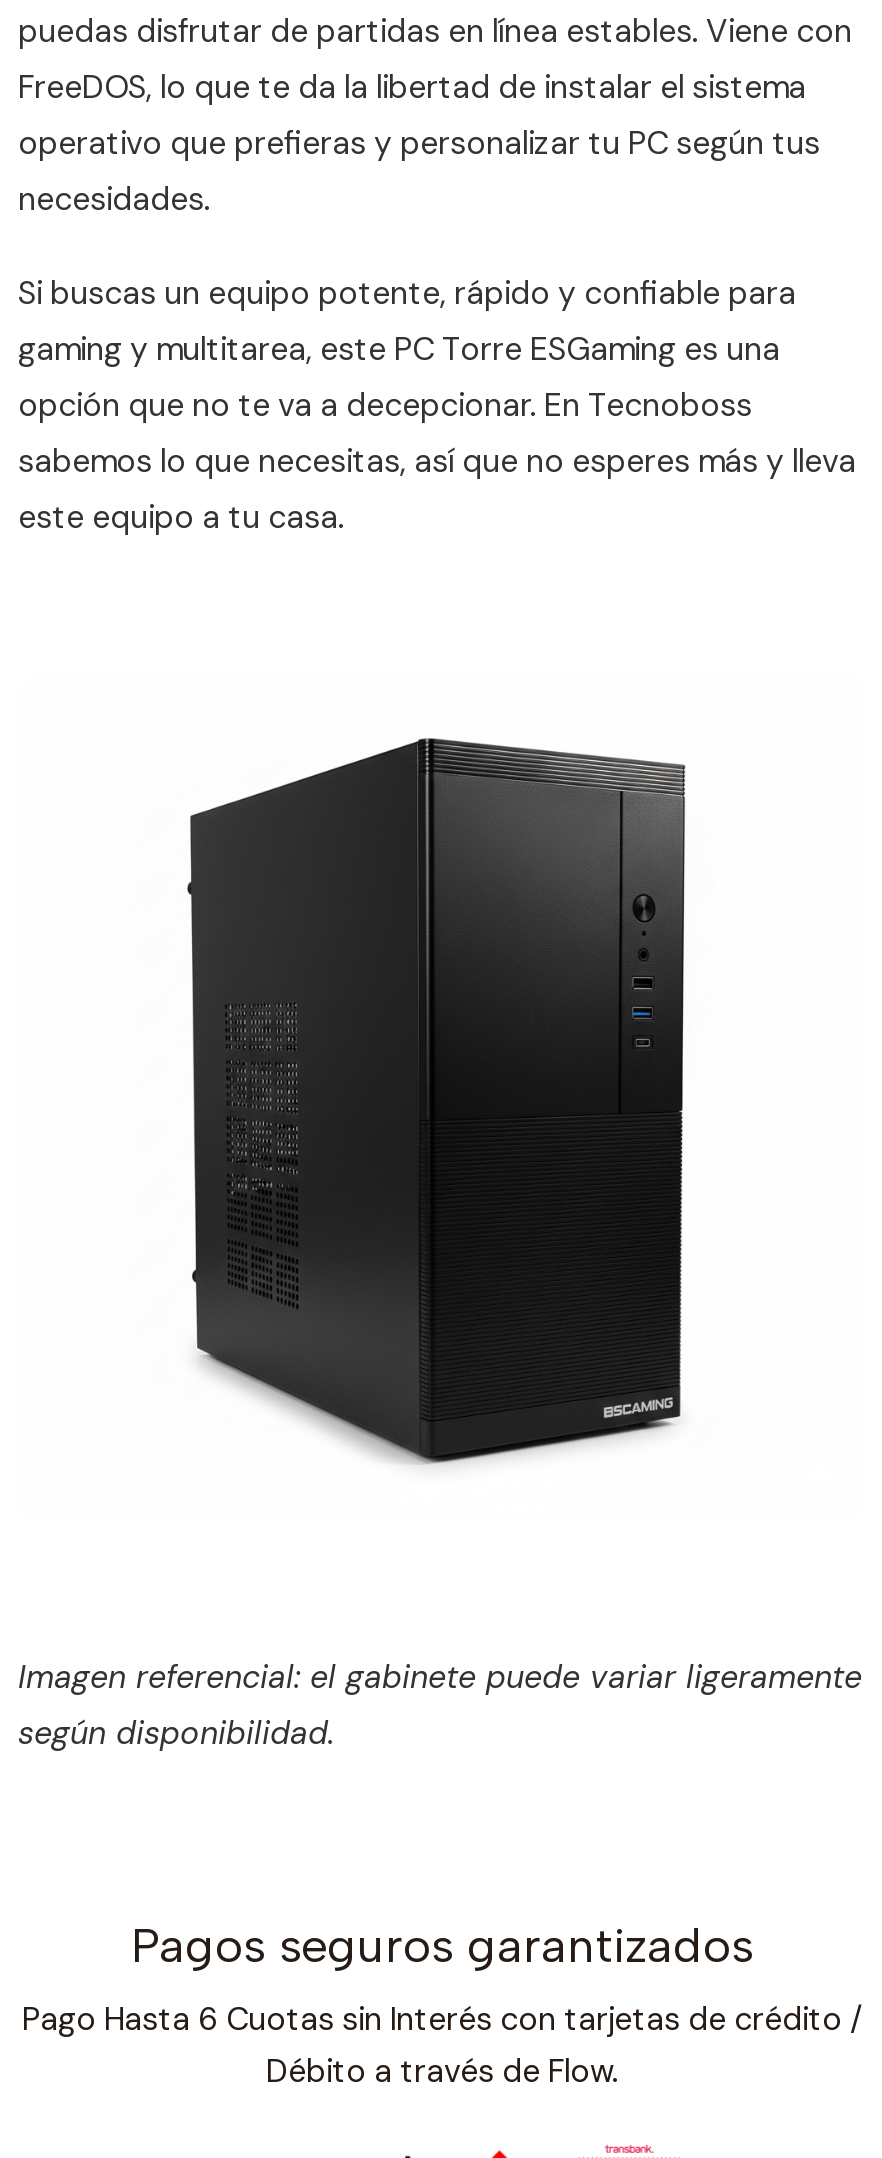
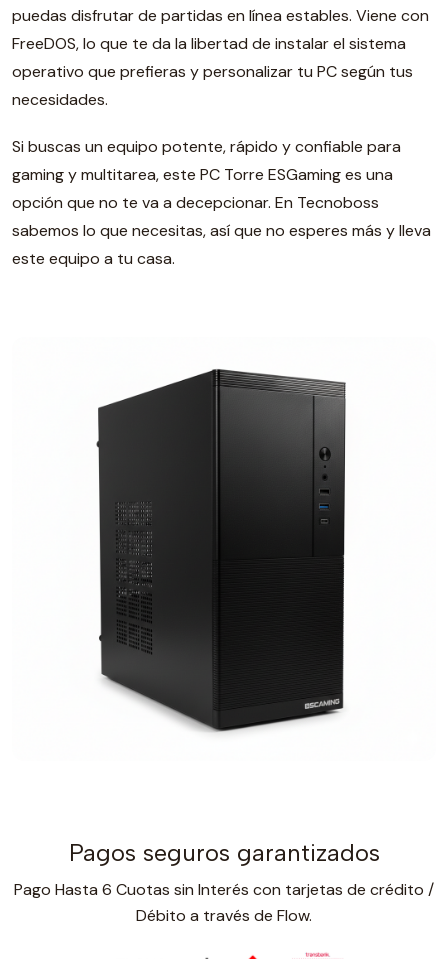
[18,1656,862,1754] Imagen referencial: el gabinete puede variar ligeramente | según disponibilidad. -> none

